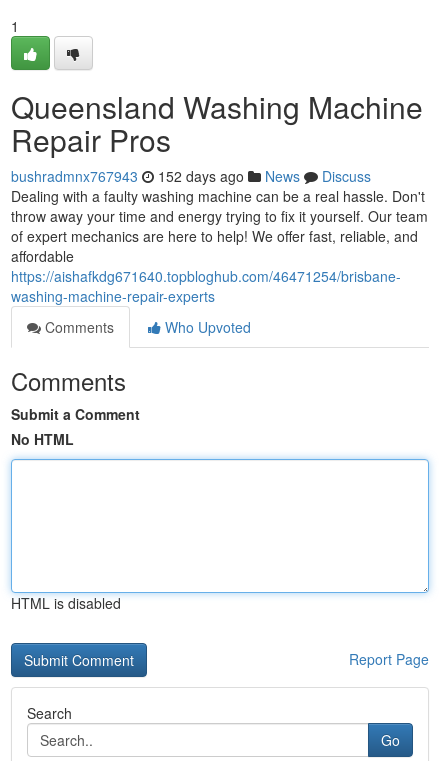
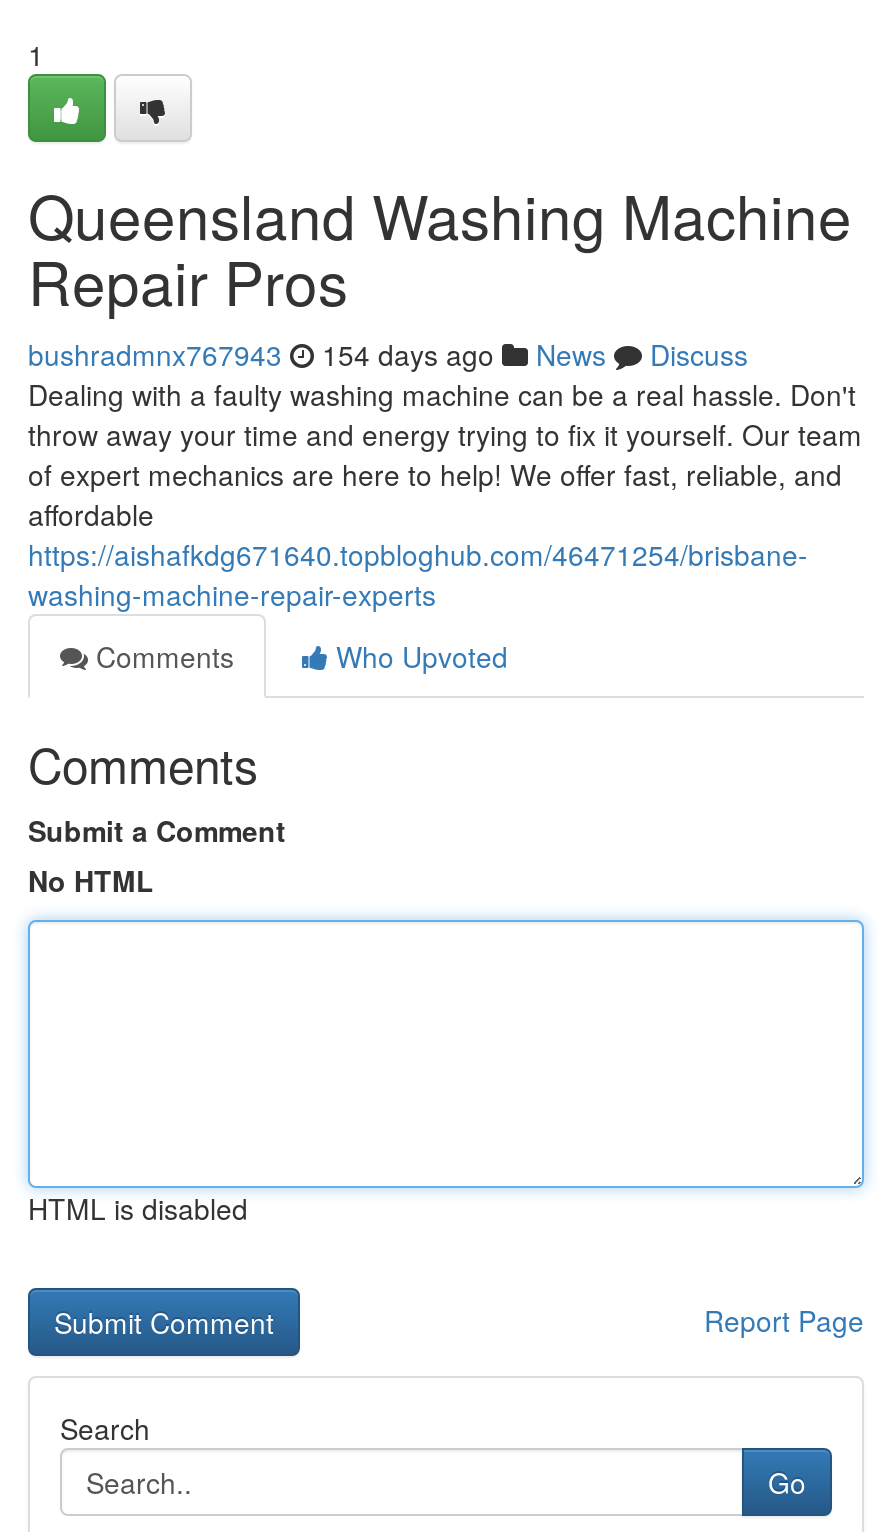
[11,166,371,186] bushradmnx767943 152 days ago News Discuss -> [28,334,748,374] bushradmnx767943 154 days ago News Discuss

